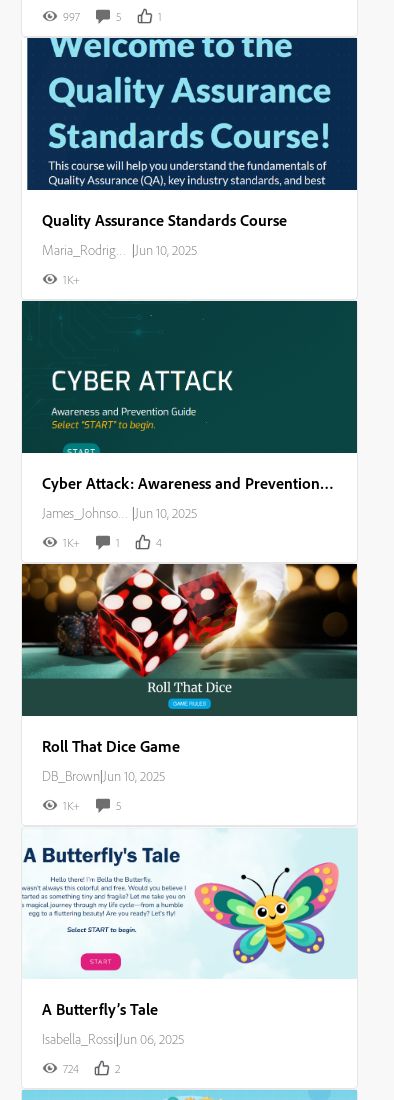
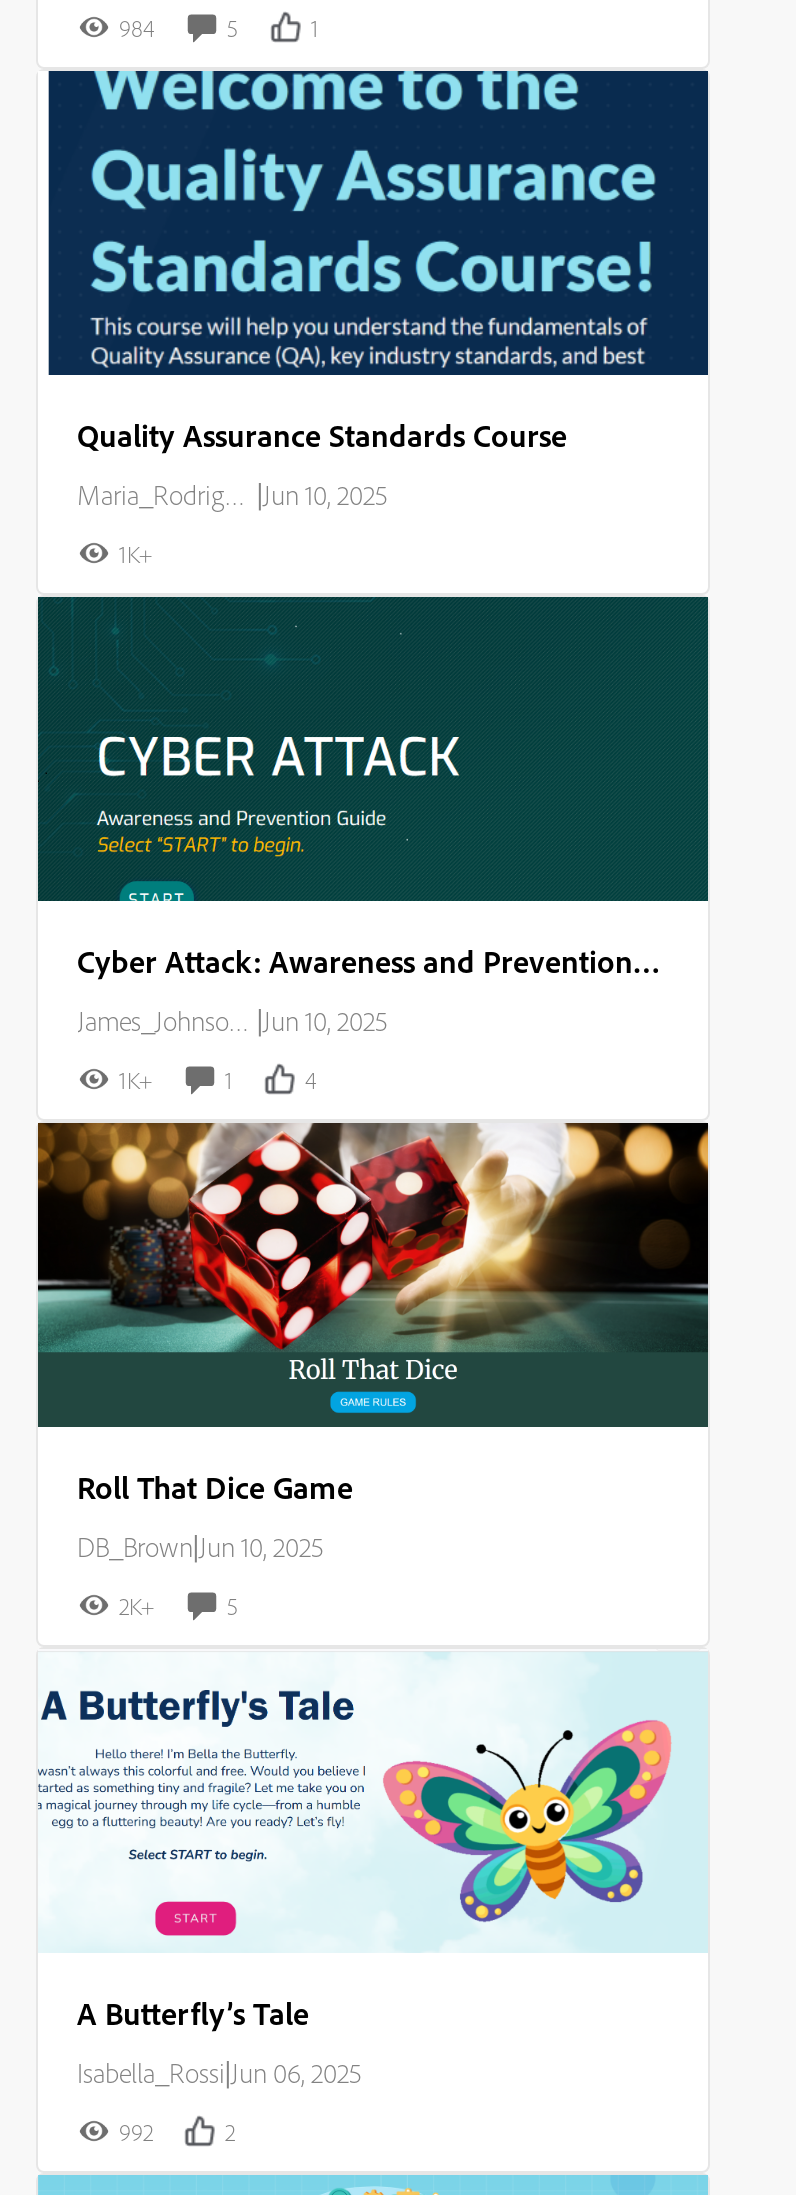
[62,9,79,24] 997 -> [119,13,155,43] 984
[62,798,79,813] 1K+ -> [119,1591,155,1621] 2K+
[62,1061,78,1076] 724 -> [119,2117,153,2147] 992

